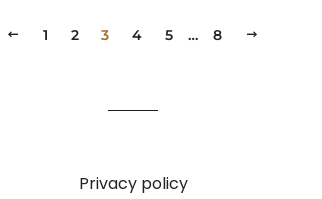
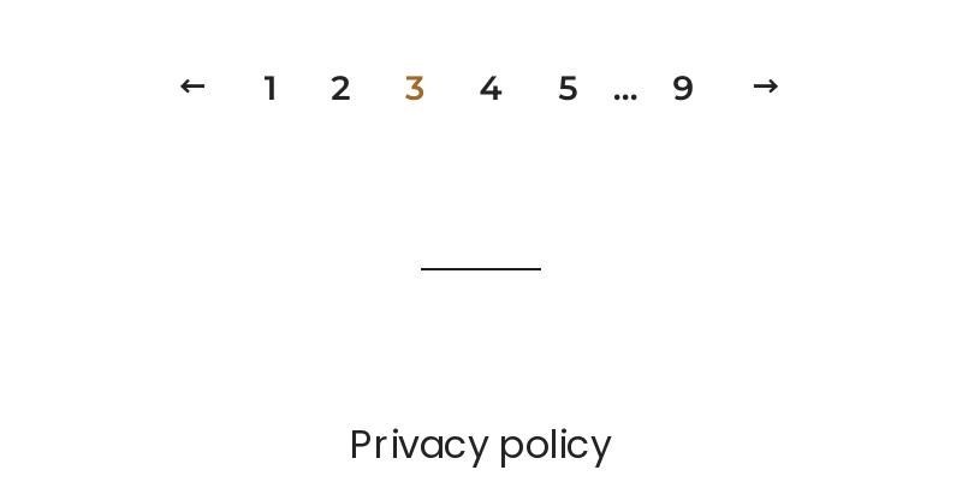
[213,26,223,44] 8 -> [673,66,698,109] 9

